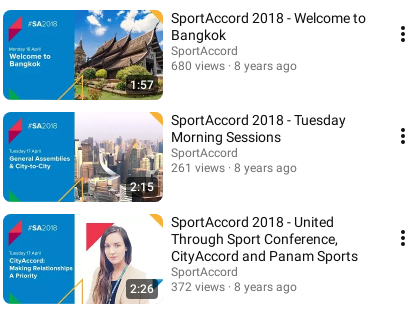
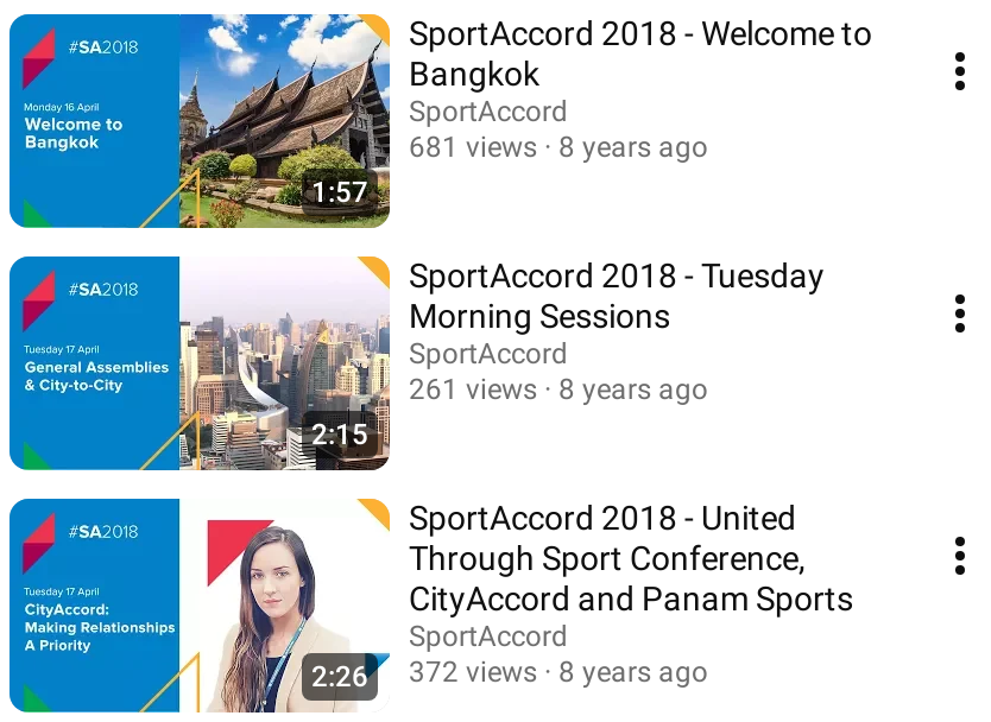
[171,59,297,73] 680 views 8 years ago -> [409,131,708,164] 681 views 8 years ago

